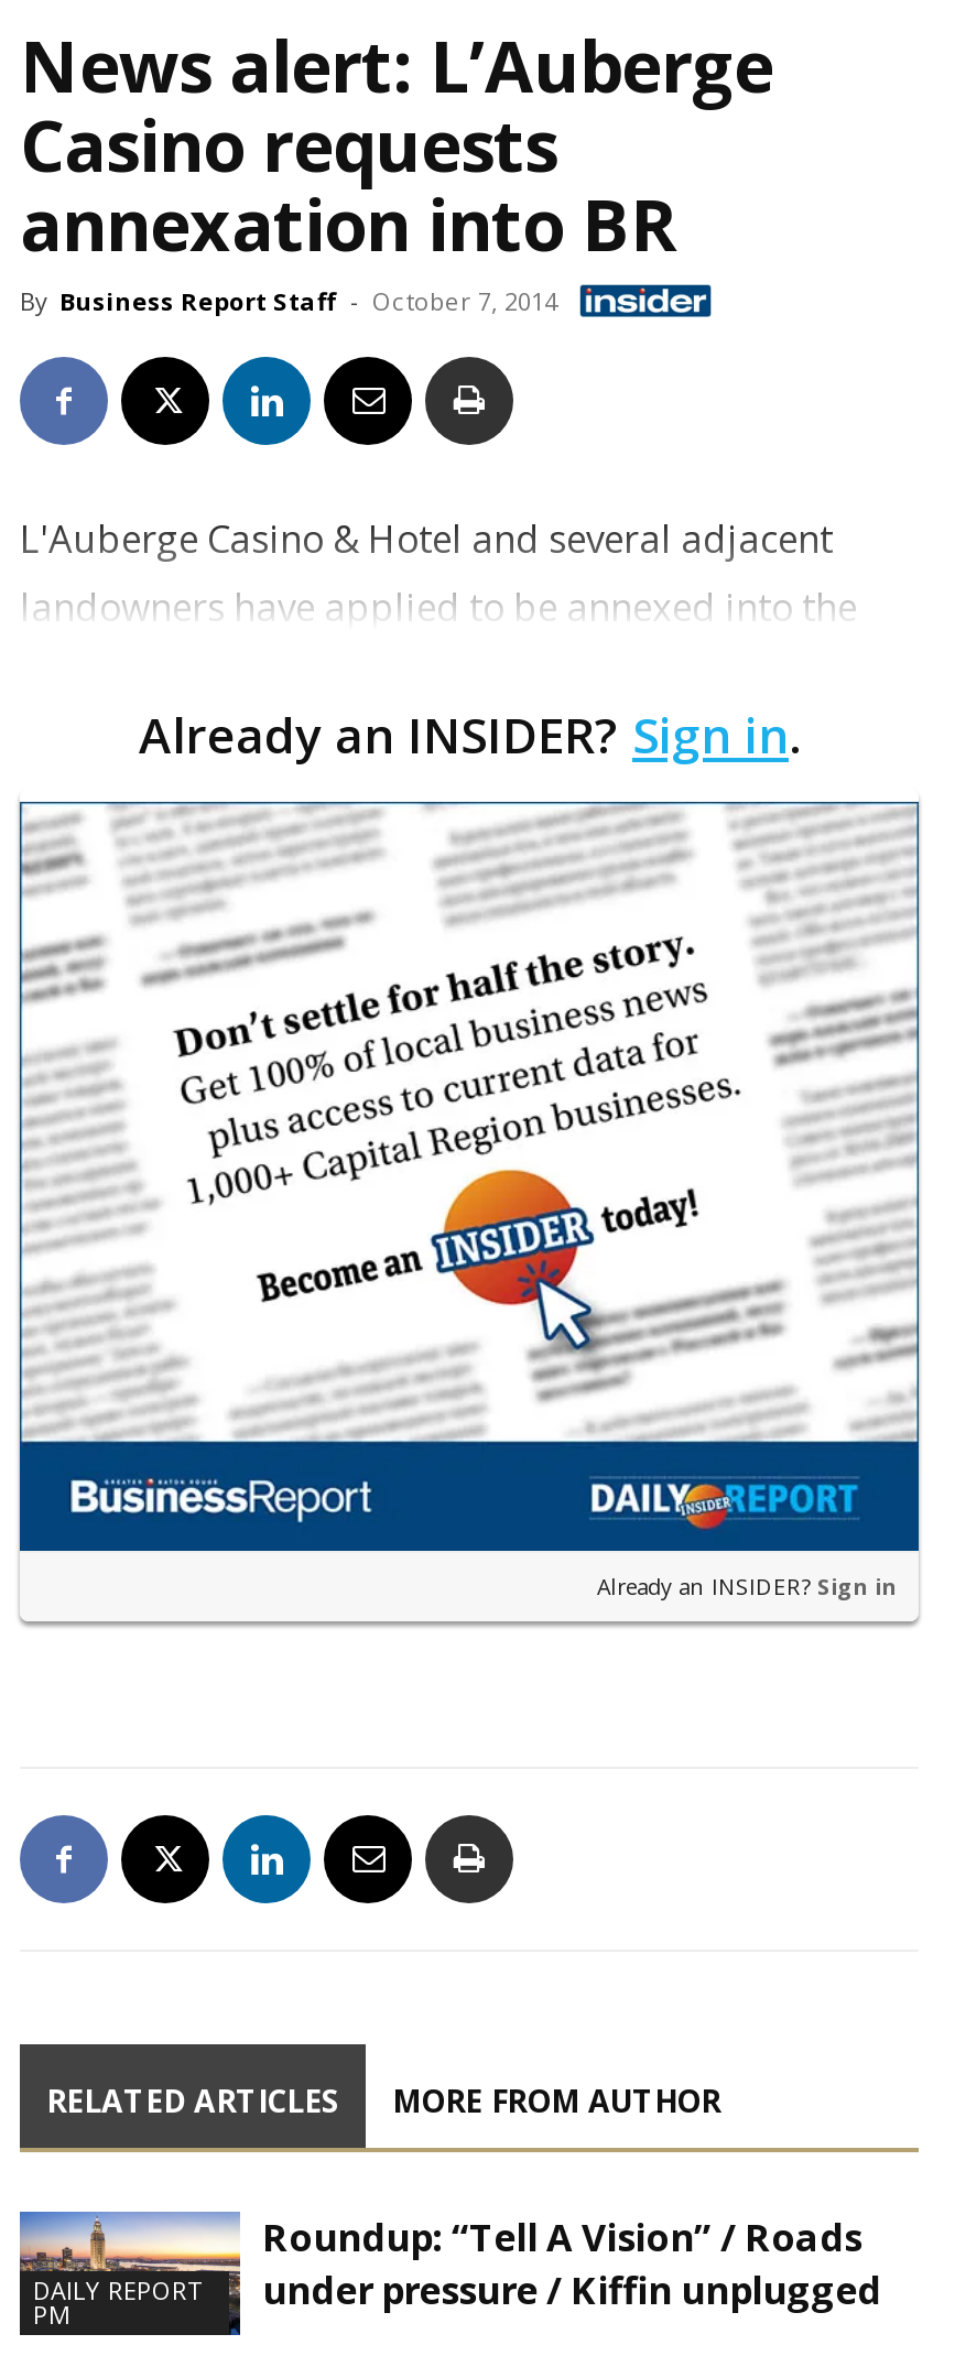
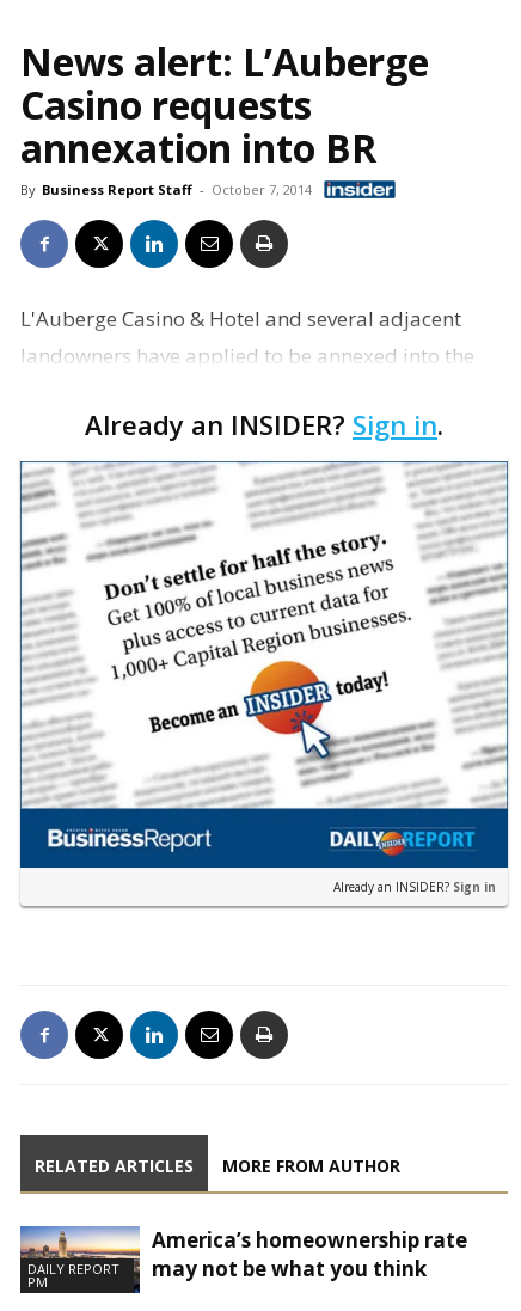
[262,2212,881,2315] Roundup: “Tell A Vision” / Roads | under pressure / Kiffin unplugged -> [152,1226,467,1282] America’s homeownership rate | may not be what you think

